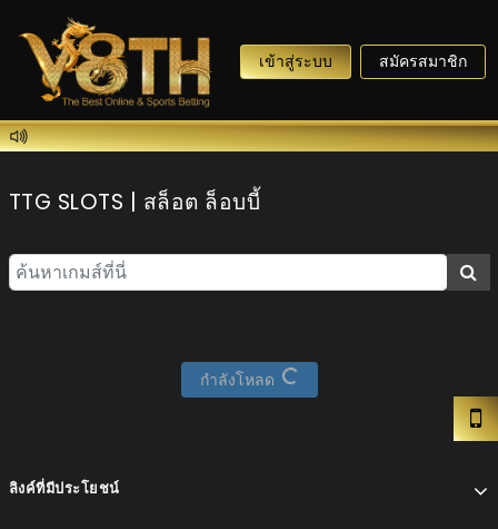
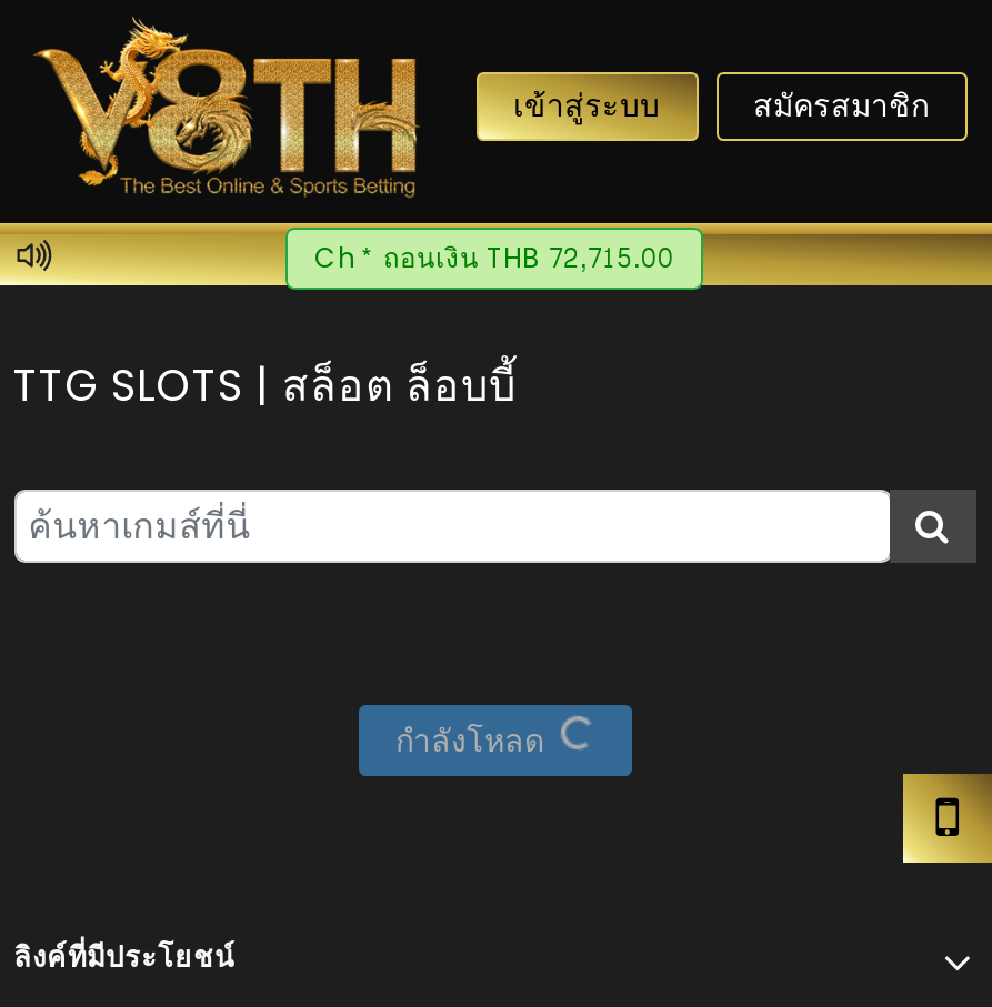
none -> [314,235,674,284] Ch* ถอนเงิน THB 72,715.00

